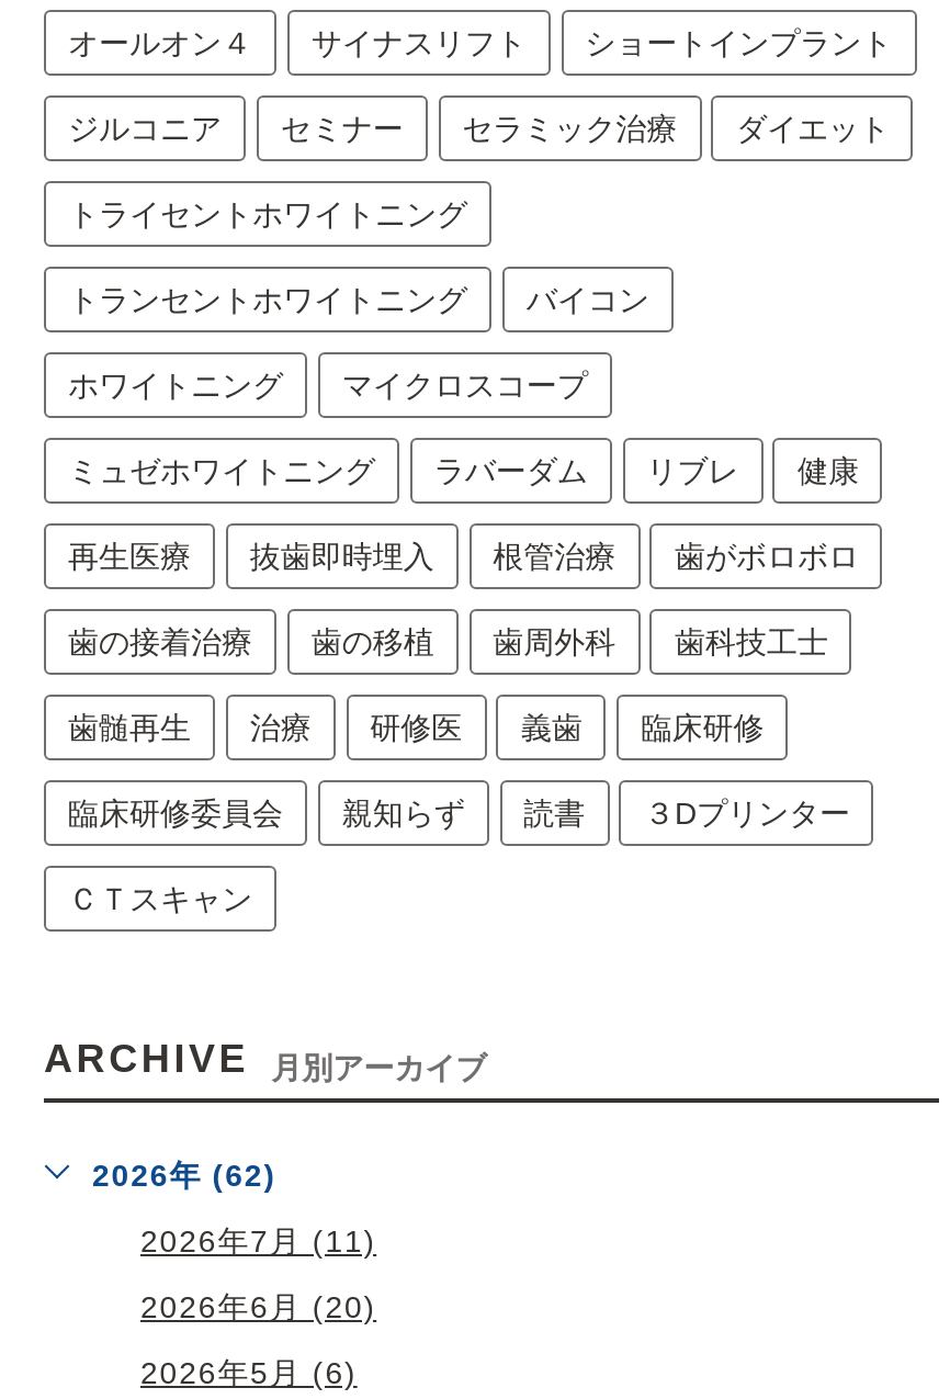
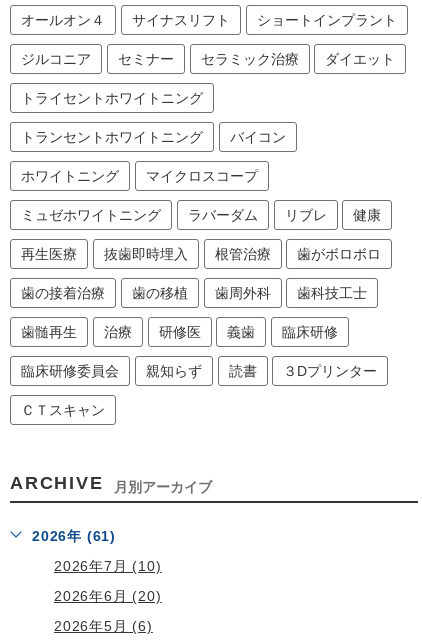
[92,1158,276,1193] 2026年 (62) -> [32,528,116,544] 2026年 (61)
[140,1223,376,1258] 2026年7月 (11) -> [54,558,162,574] 2026年7月 (10)

